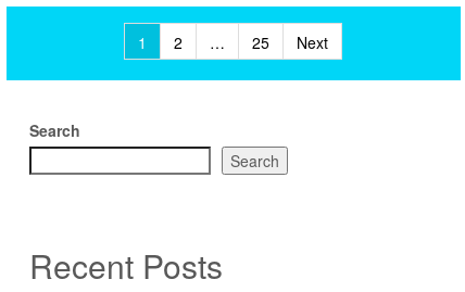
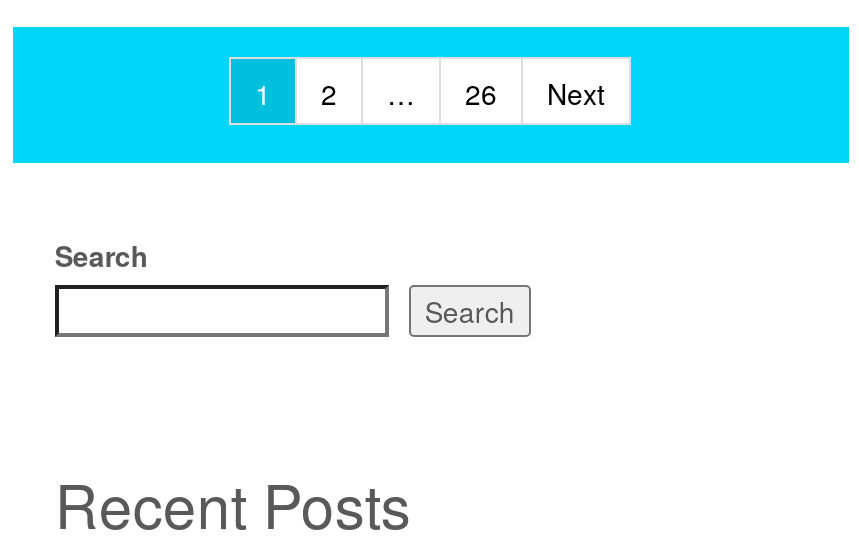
[252,31,269,53] 25 -> [465,73,497,113] 26

